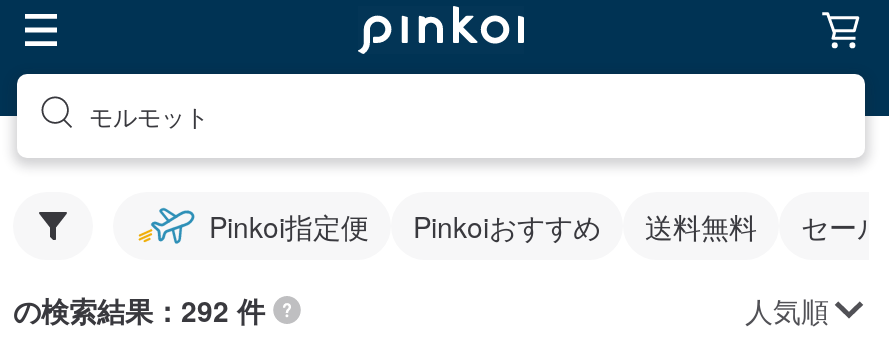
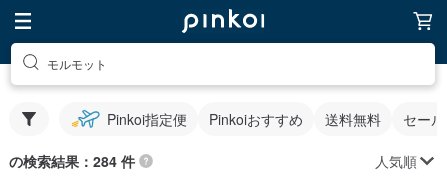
[13,290,265,330] の検索結果：292 件 -> [9,151,135,171] の検索結果：284 件

